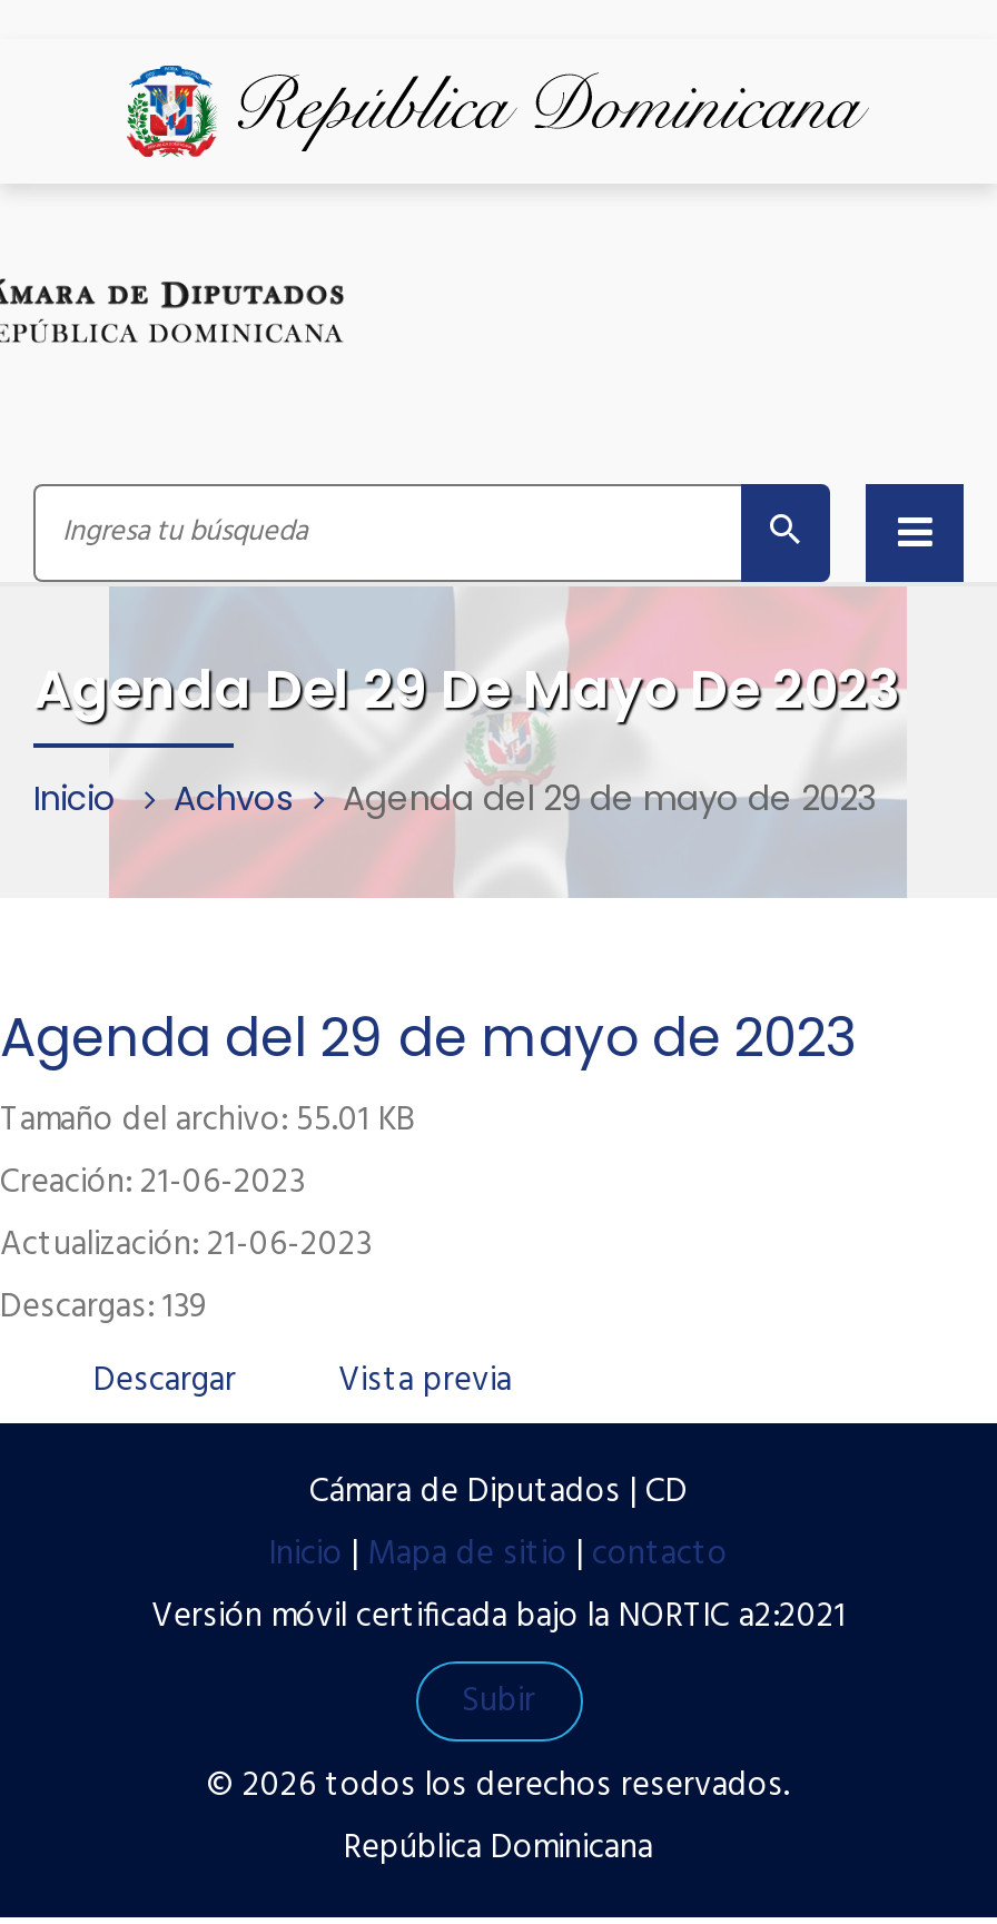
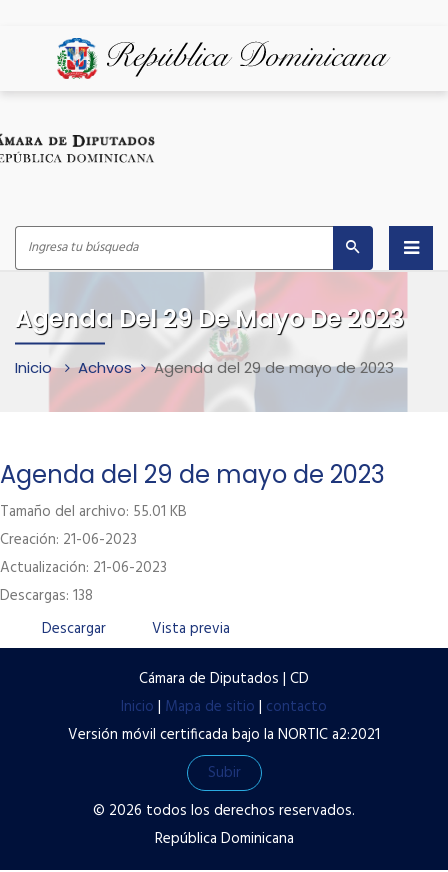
[0,1280,207,1334] Descargas: 139 -> [0,584,93,608] Descargas: 138

